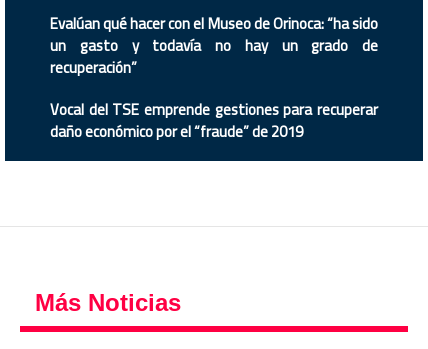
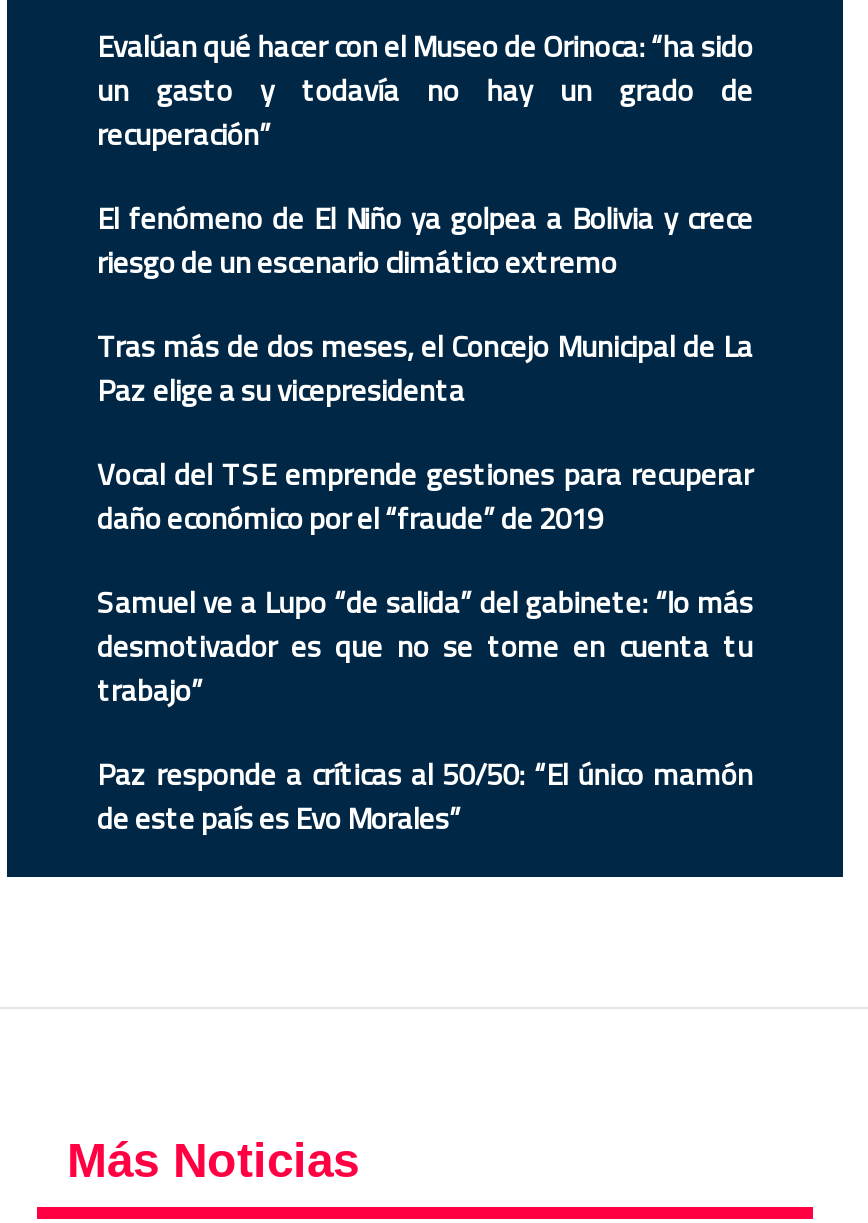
none -> [97,190,753,420] El fenómeno de El Niño ya golpea a Bolivia y crece | riesgo de un escenario climático extremo | Tras más de dos meses, el Concejo Municipal de La | Paz elige a su vicepresidenta
none -> [97,574,753,848] Samuel ve a Lupo “de salida” del gabinete: “lo más | desmotivador es que no se tome en cuenta tu | trabajo” | Paz responde a críticas al 50/50: “El único mamón | de este país es Evo Morales”

